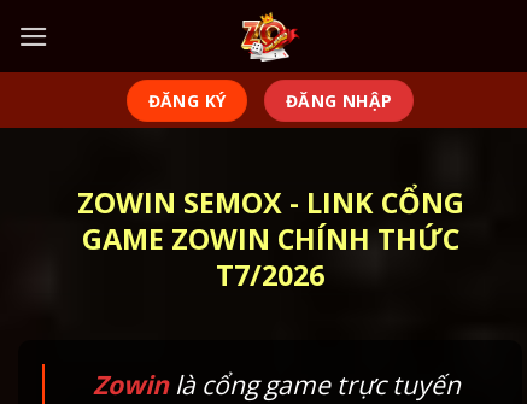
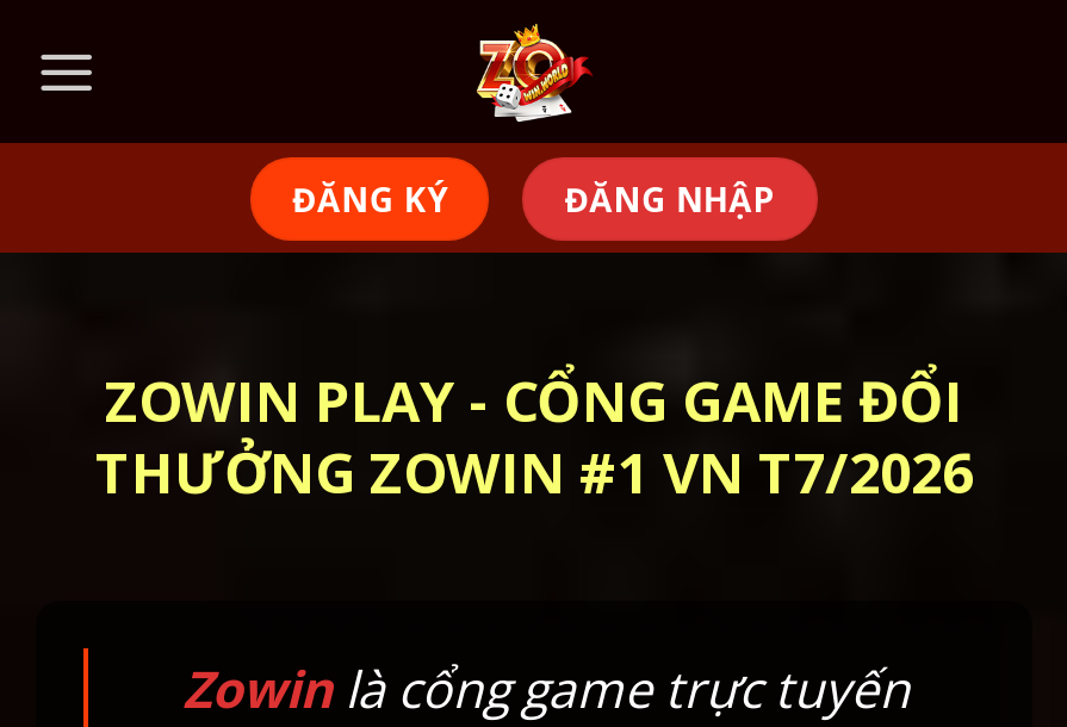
[77,183,464,294] ZOWIN SEMOX - LINK CỔNG | GAME ZOWIN CHÍNH THỨC | T7/2026 -> [95,362,973,510] ZOWIN PLAY - CỔNG GAME ĐỔI | THƯỞNG ZOWIN #1 VN T7/2026

